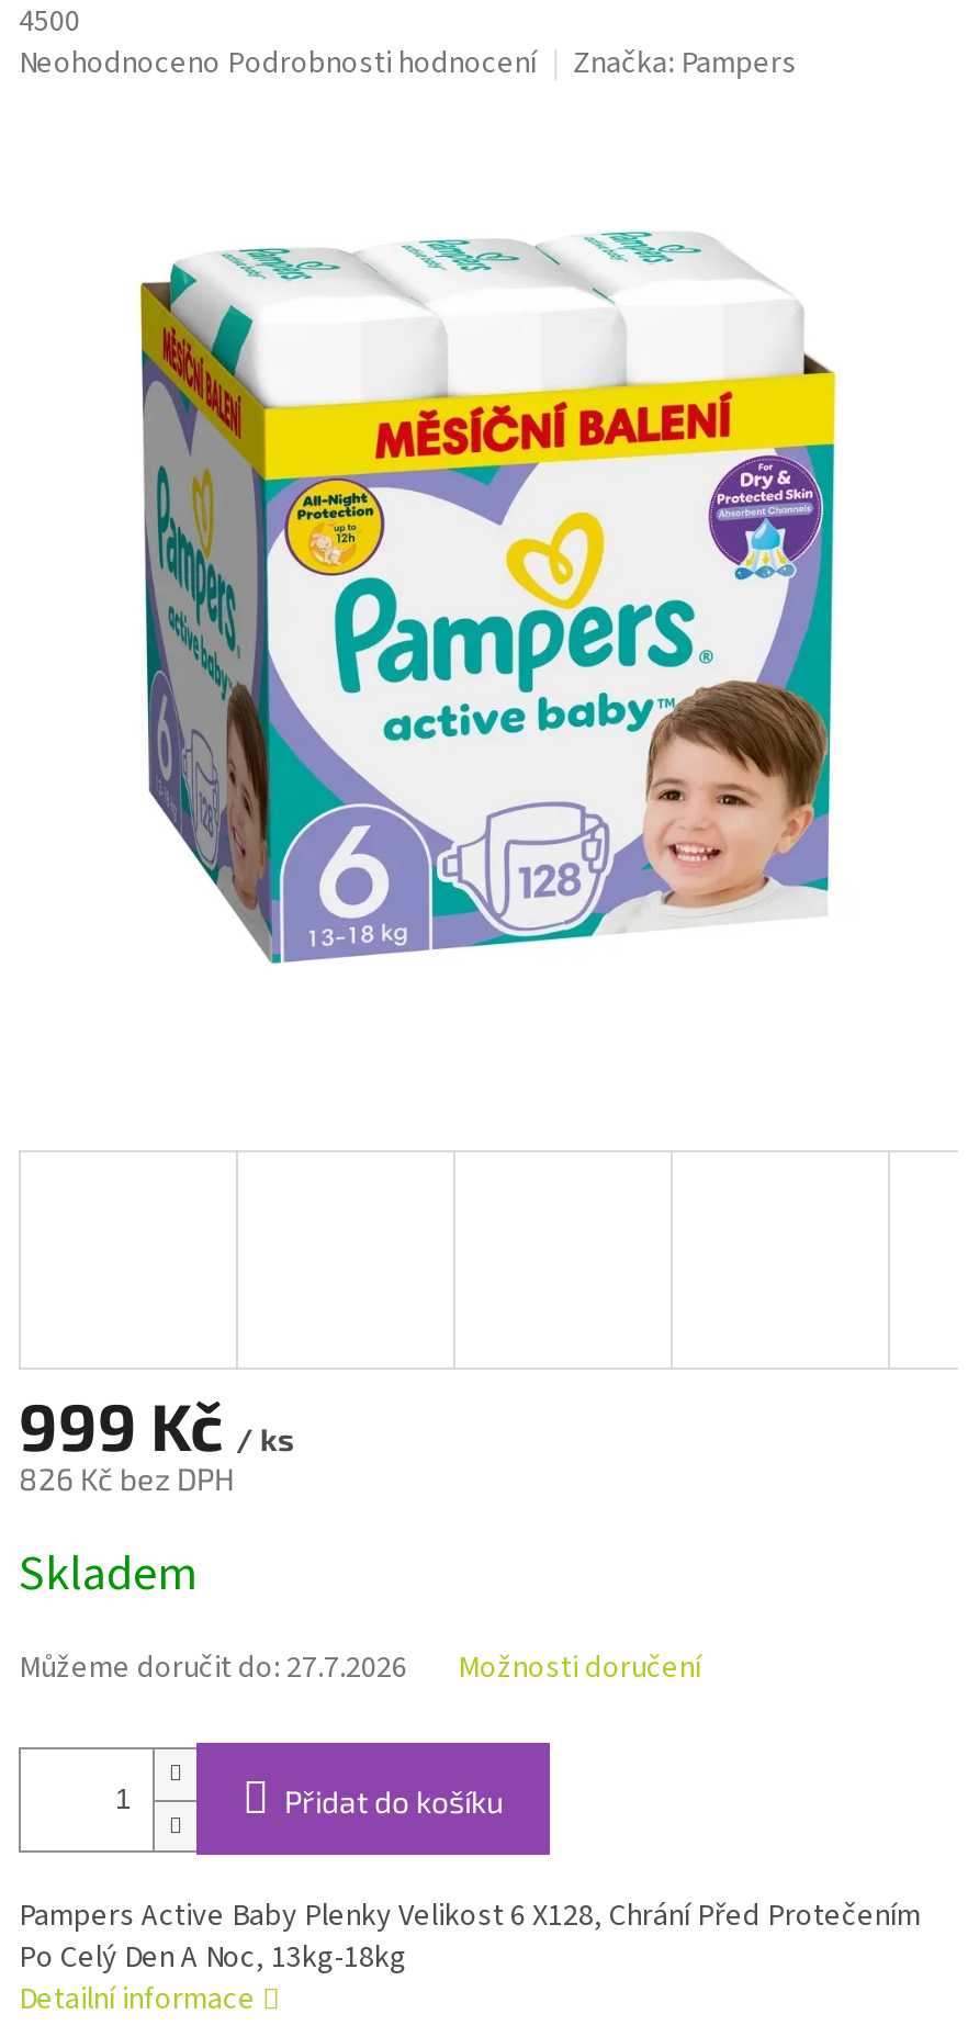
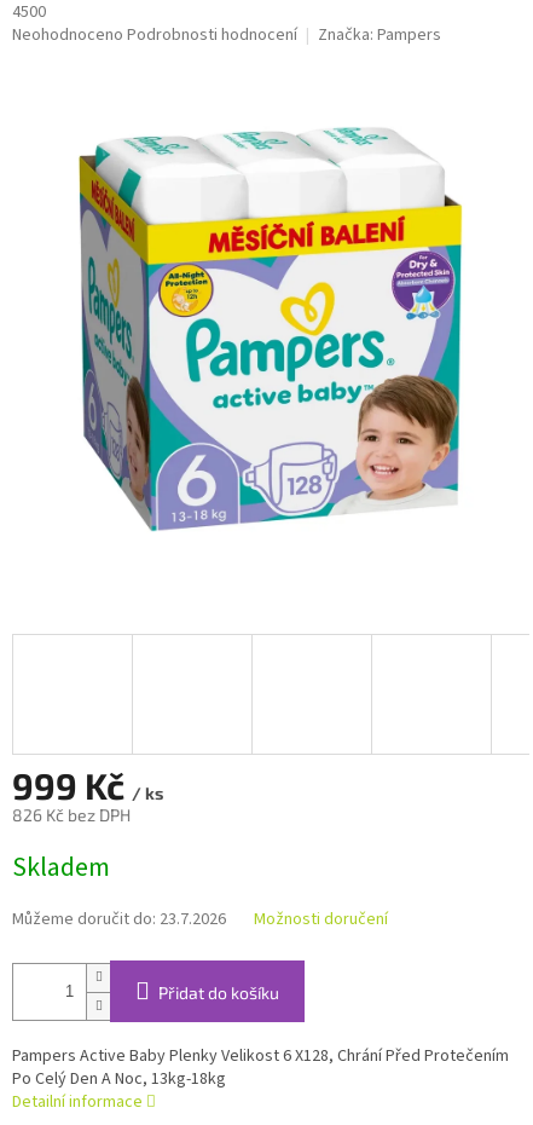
[19,1647,407,1691] Můžeme doručit do: 27.7.2026 -> [12,908,226,932] Můžeme doručit do: 23.7.2026

